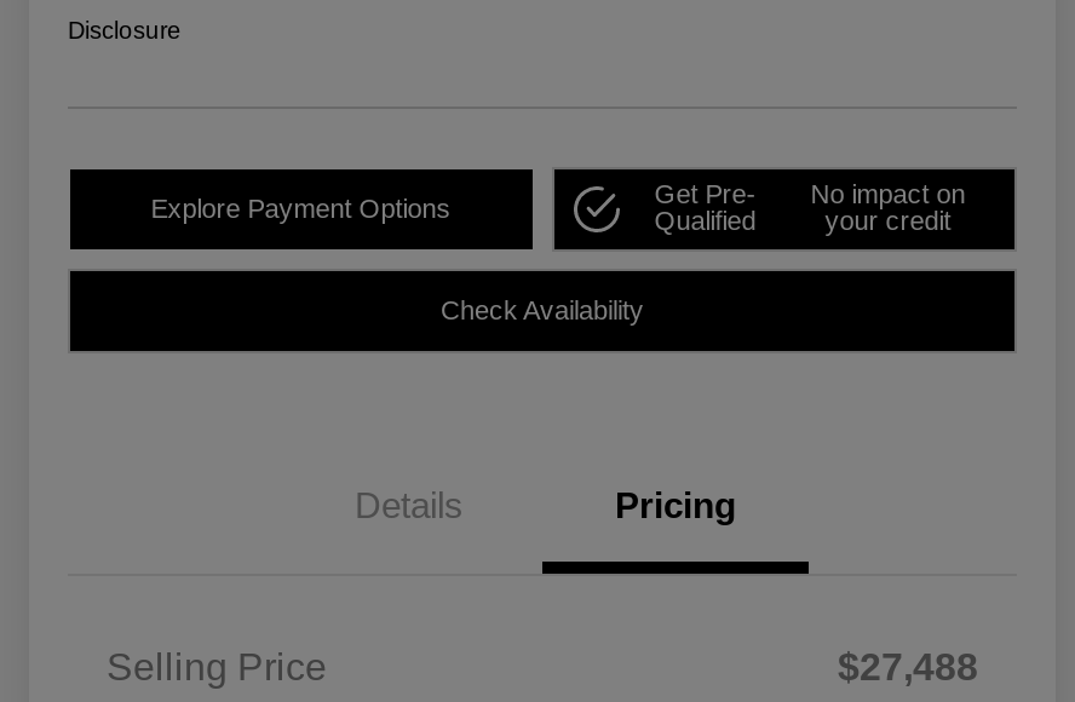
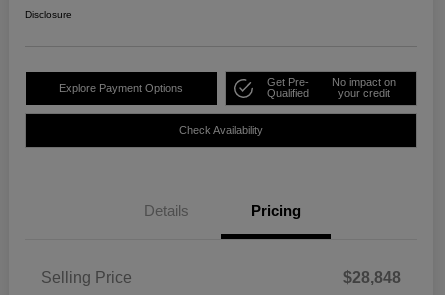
[838,646,978,687] $27,488 -> [343,269,401,286] $28,848

